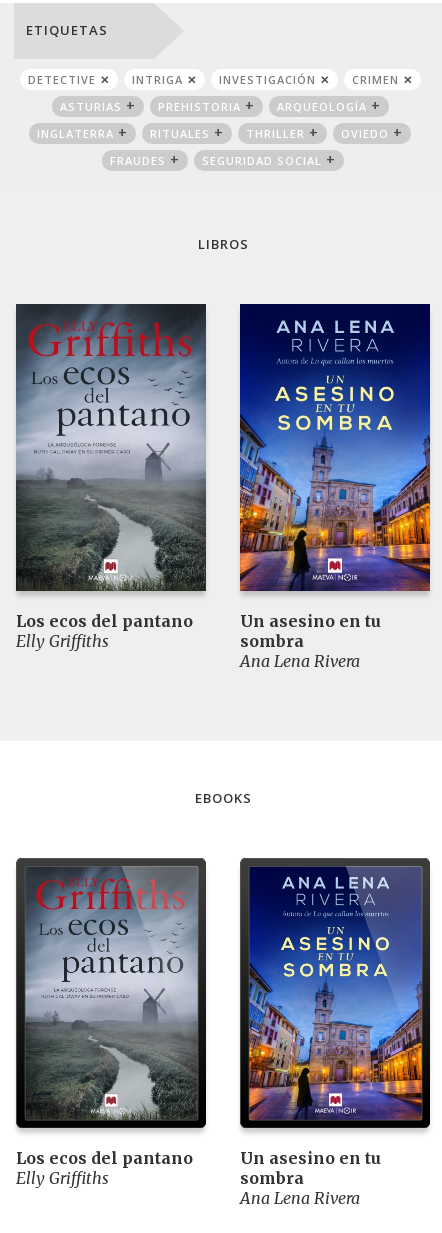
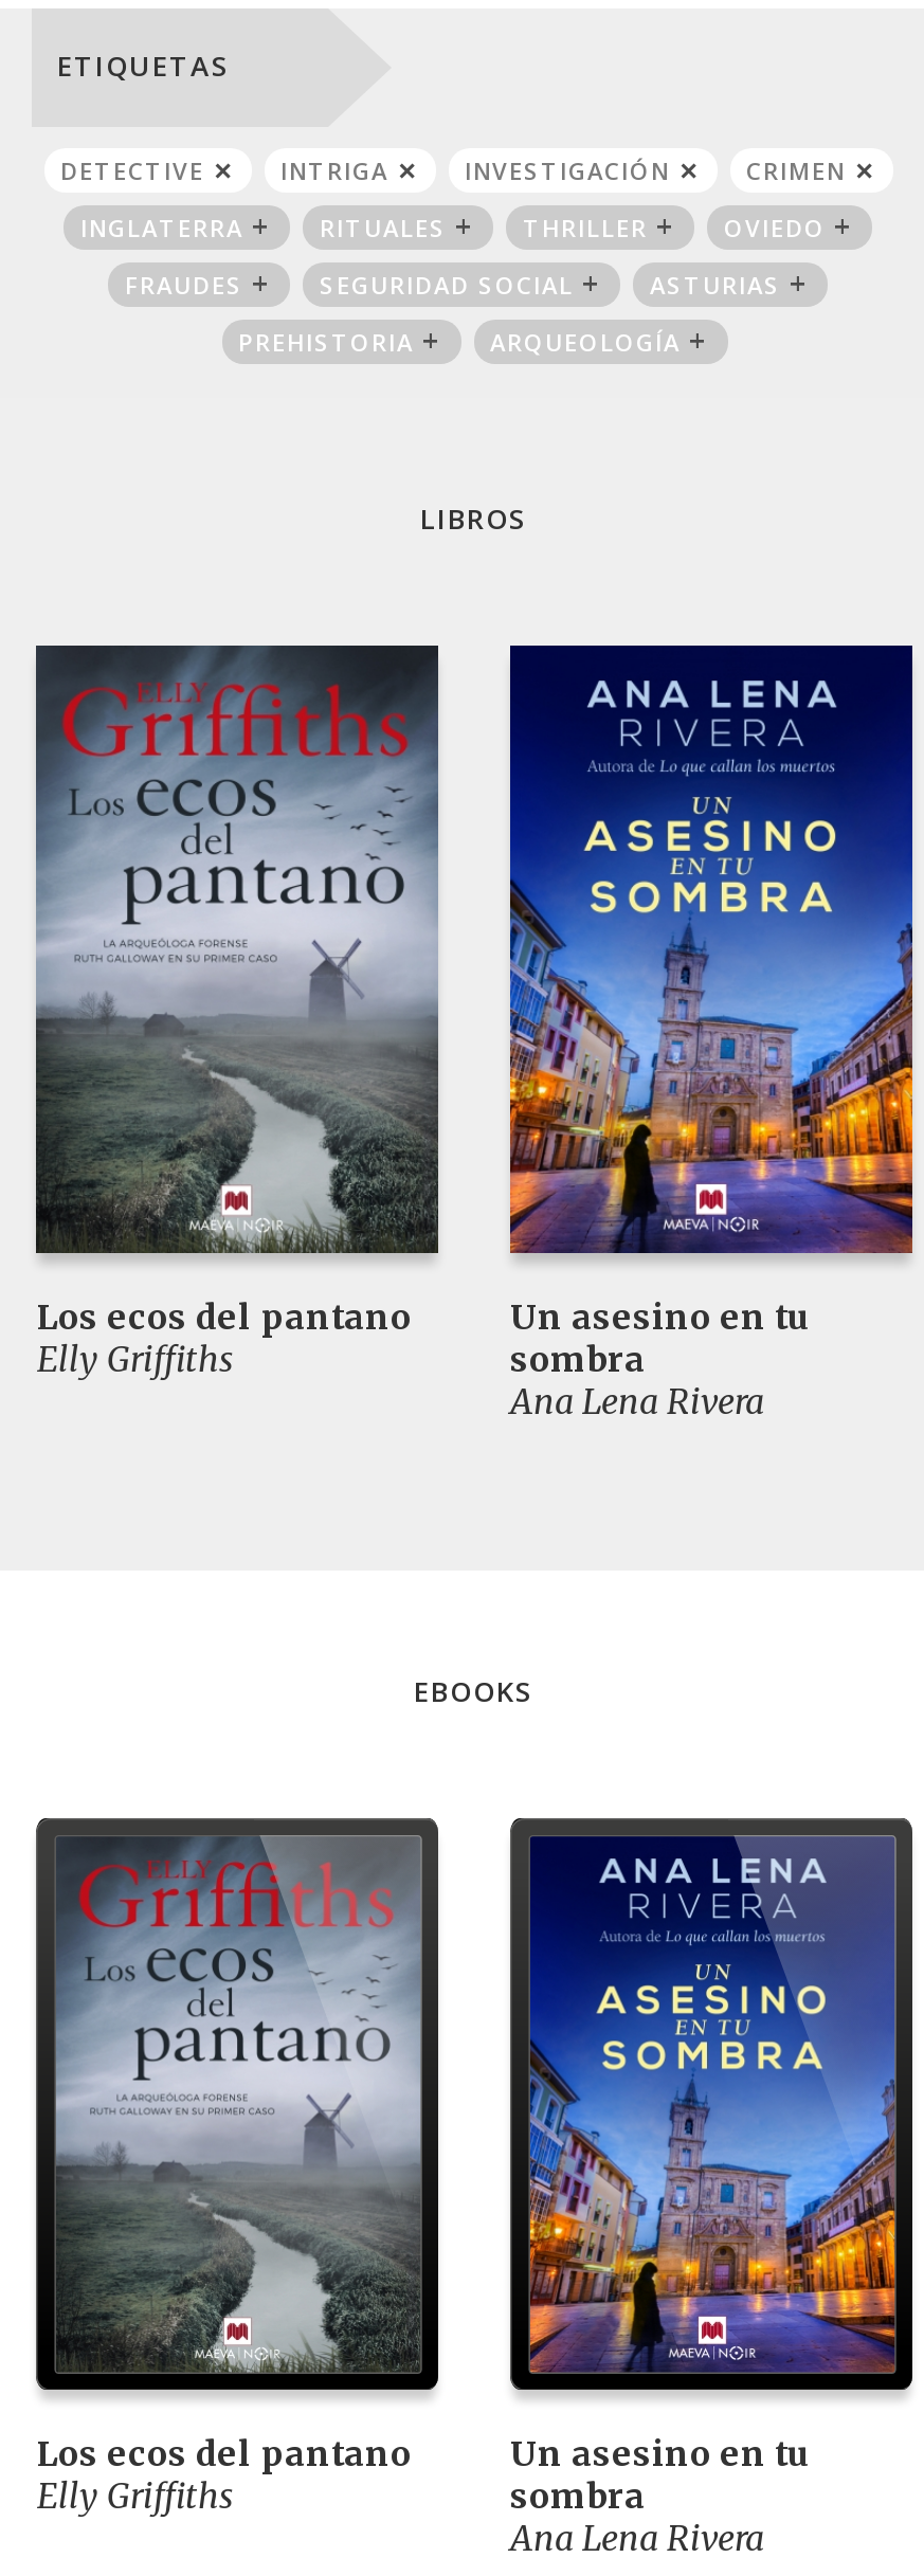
moved [59,99,366,114] -> [238,269,781,358]: ASTURIAS | PREHISTORIA | ARQUEOLOGÍA
moved [37,126,389,168] -> [80,212,826,301]: INGLATERRA | RITUALES | THRILLER | OVIEDO | FRAUDES | SEGURIDAD SOCIAL

